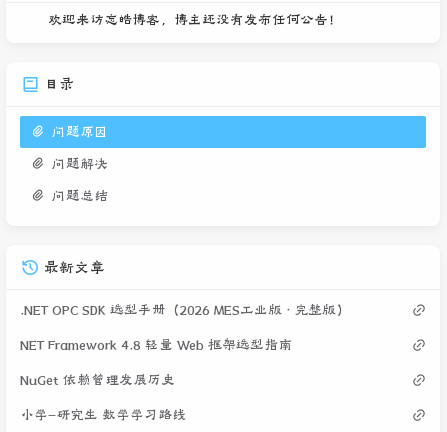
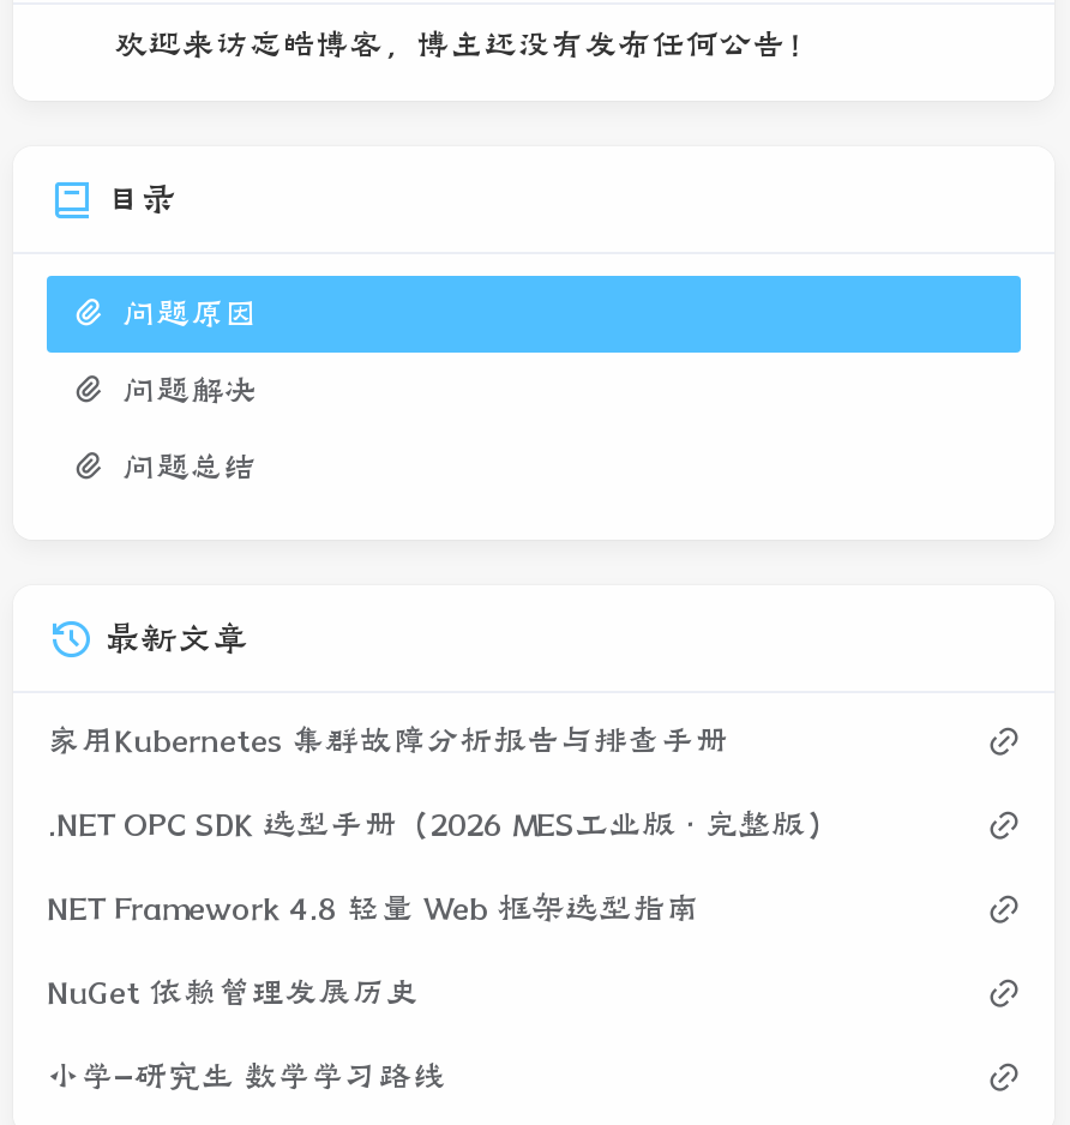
none -> [47,723,728,757] 家用Kubernetes 集群故障分析报告与排查手册

